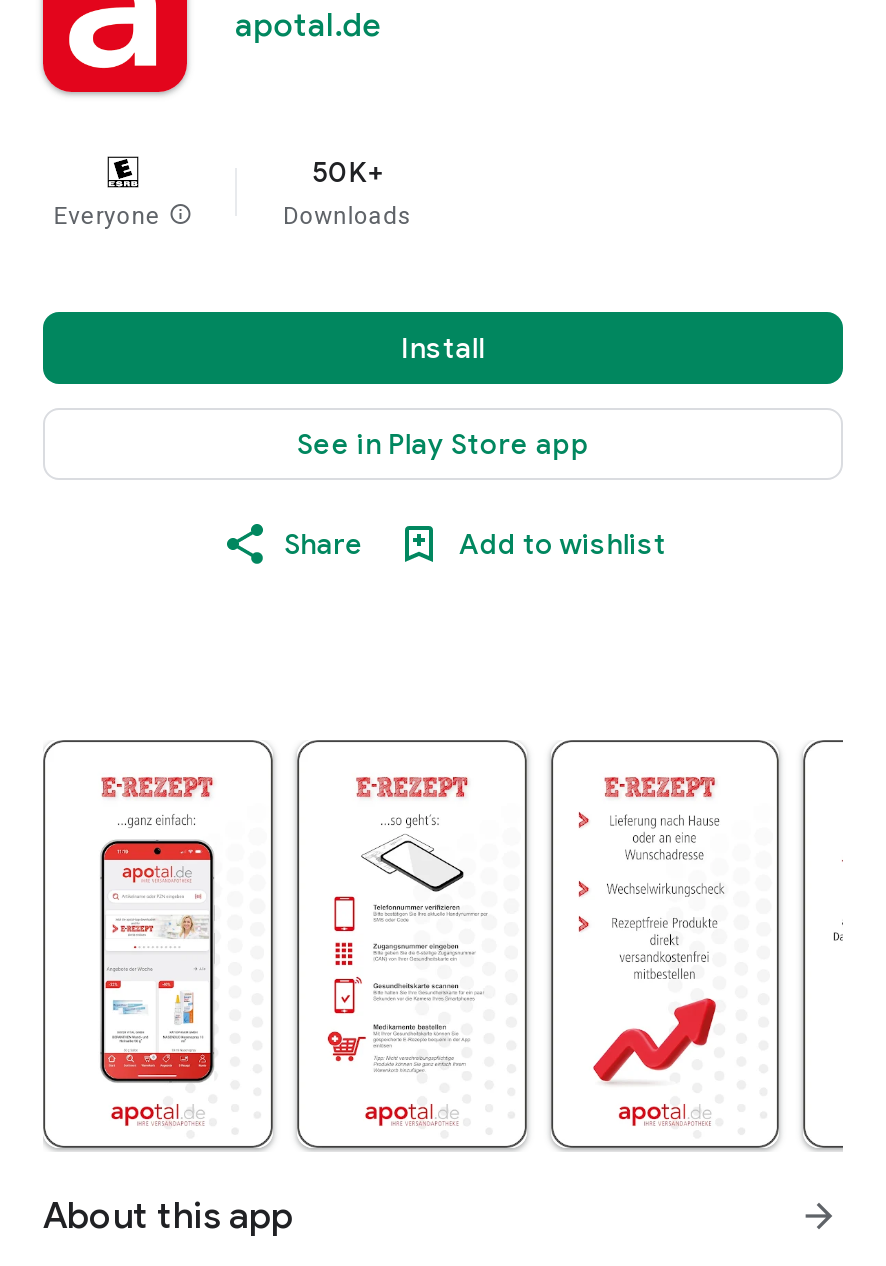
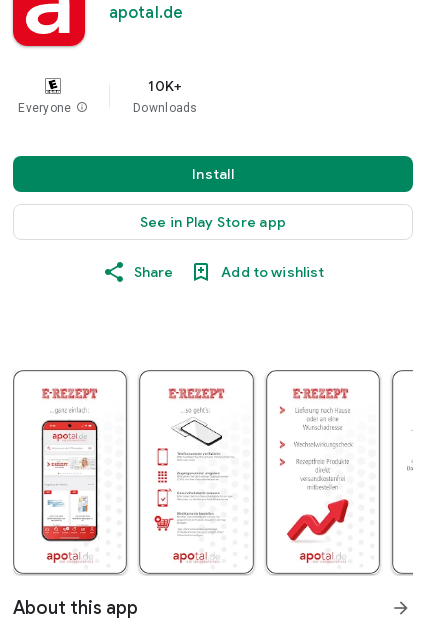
[312,154,384,190] 50K+ -> [148,77,182,95] 10K+

